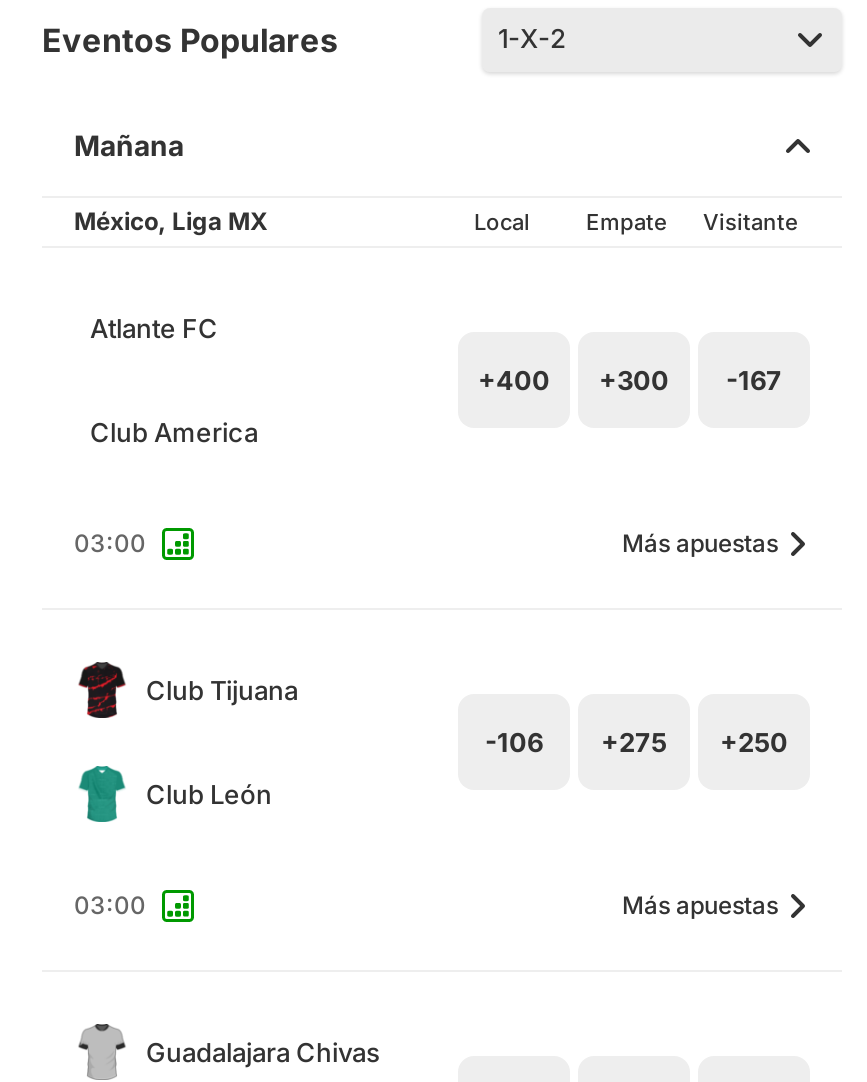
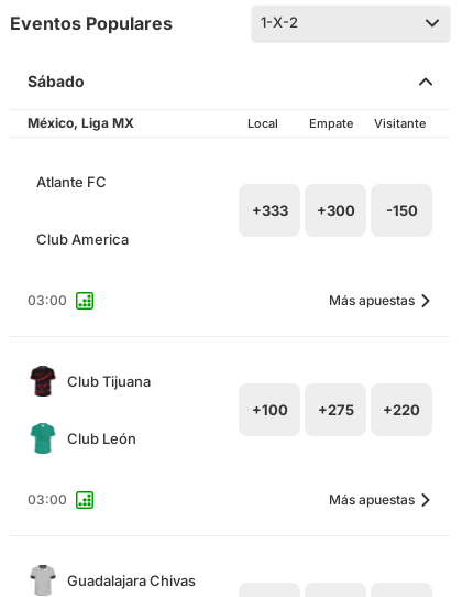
[74,128,184,162] Mañana -> [28,72,85,90] Sábado
[478,364,550,396] +400 -> [251,202,288,219] +333
[726,364,782,396] -167 -> [386,202,417,219] -150
[485,726,543,758] -106 -> [251,401,288,419] +100
[720,726,788,758] +250 -> [383,401,420,419] +220

